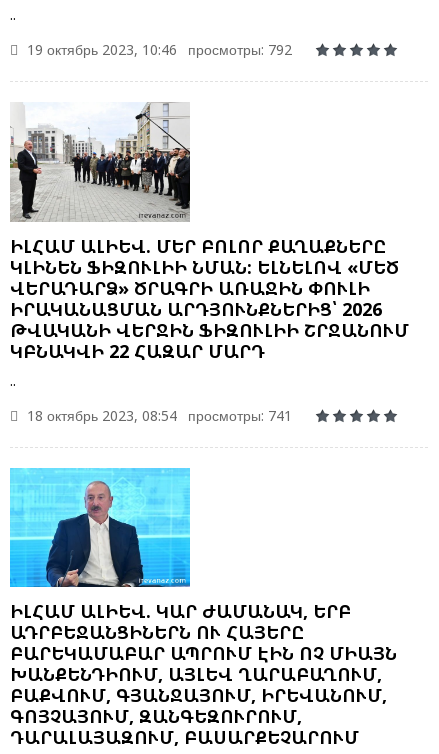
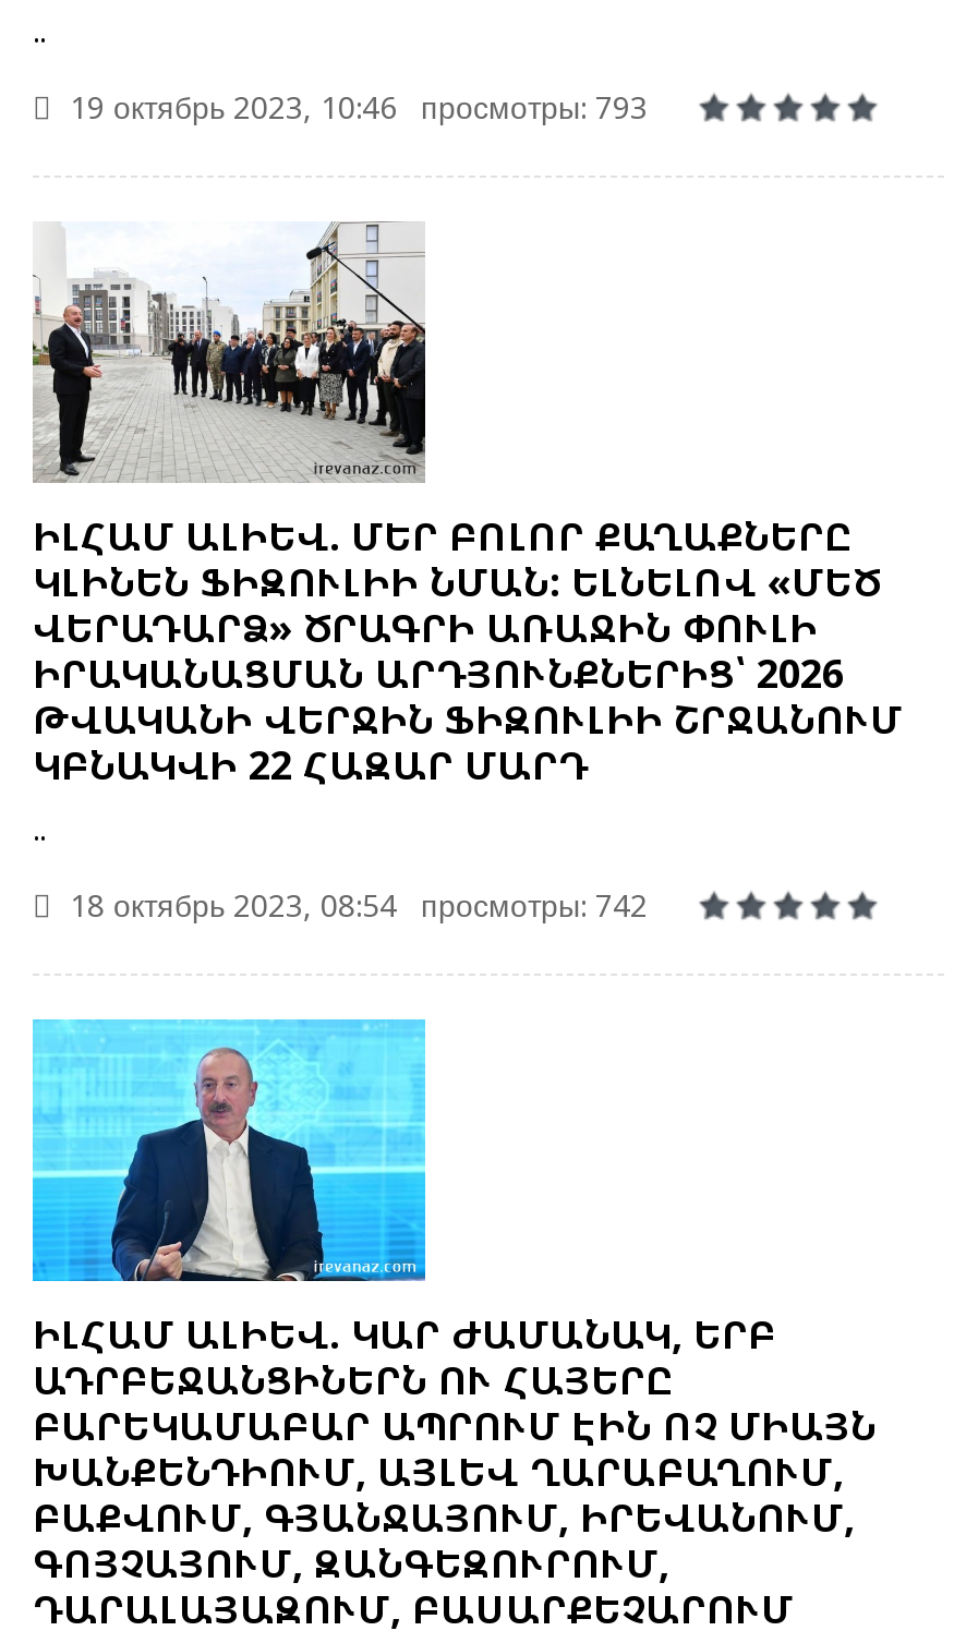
[23,40,292,59] 19 октябрь 2023, 10:46 просмотры: 792 -> [61,85,648,127] 19 октябрь 2023, 10:46 просмотры: 793
[23,405,292,424] 18 октябрь 2023, 08:54 просмотры: 741 -> [61,883,648,925] 18 октябрь 2023, 08:54 просмотры: 742

